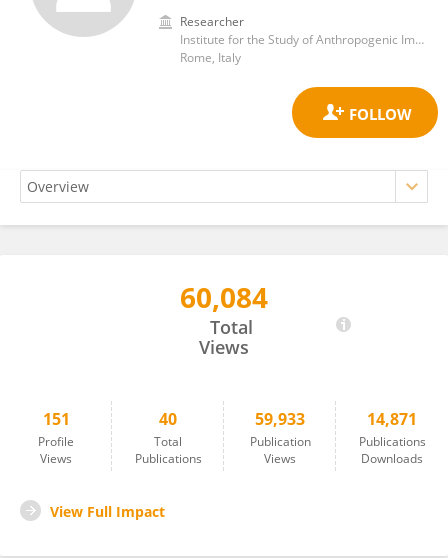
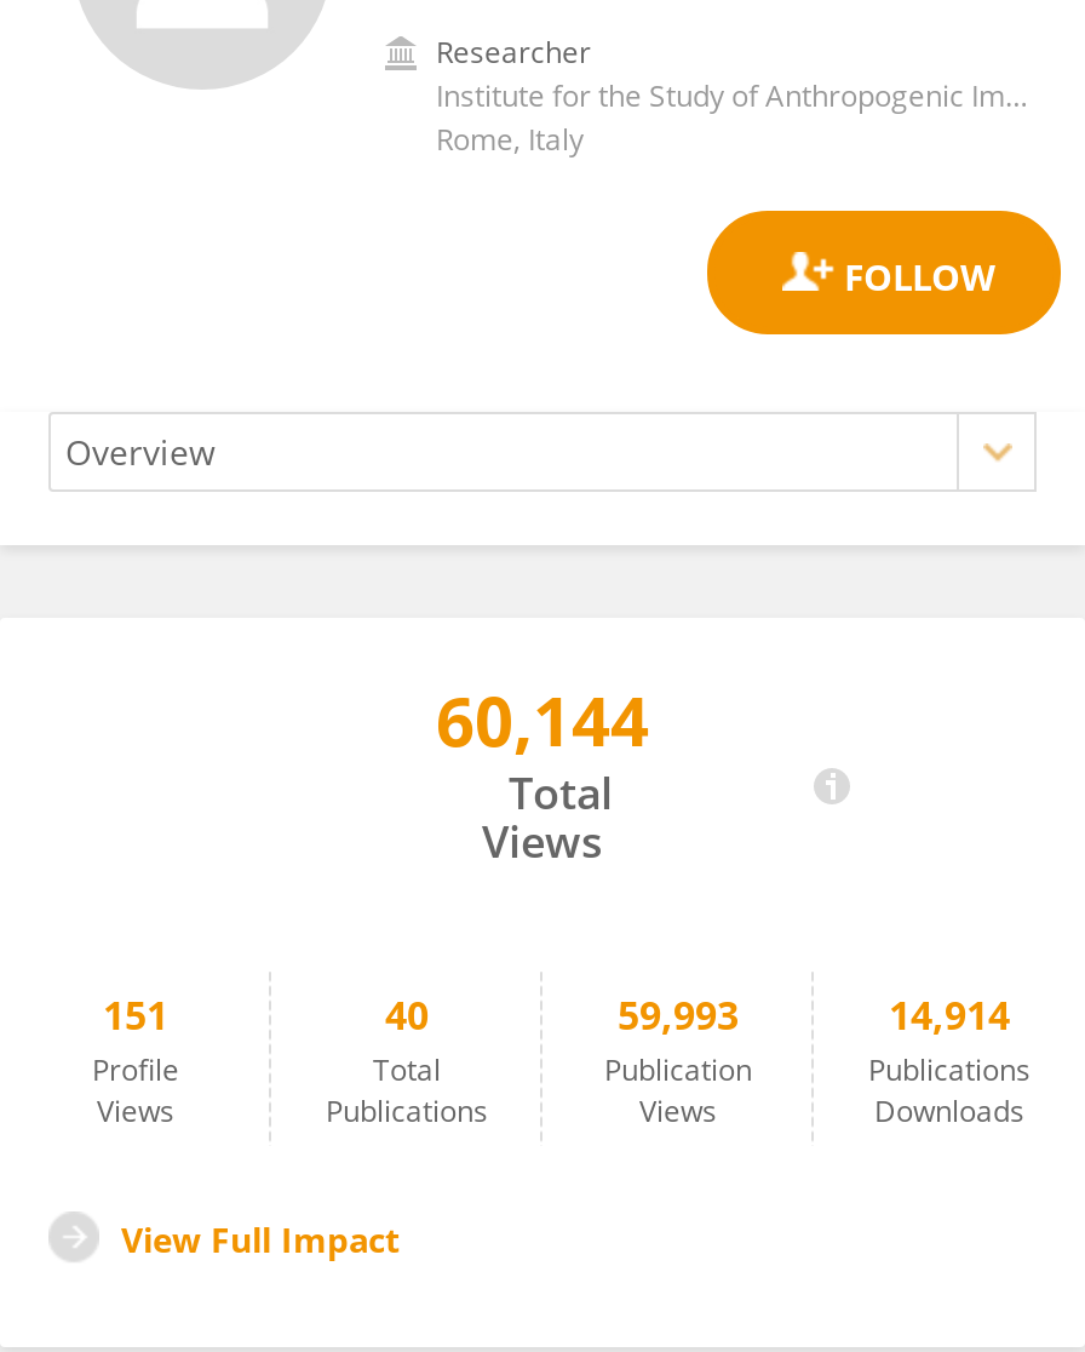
[180,278,268,316] 60,084 -> [436,674,649,766] 60,144
[255,408,305,430] 59,933 -> [618,989,739,1042] 59,993
[367,408,417,430] 14,871 -> [889,989,1010,1042] 14,914

